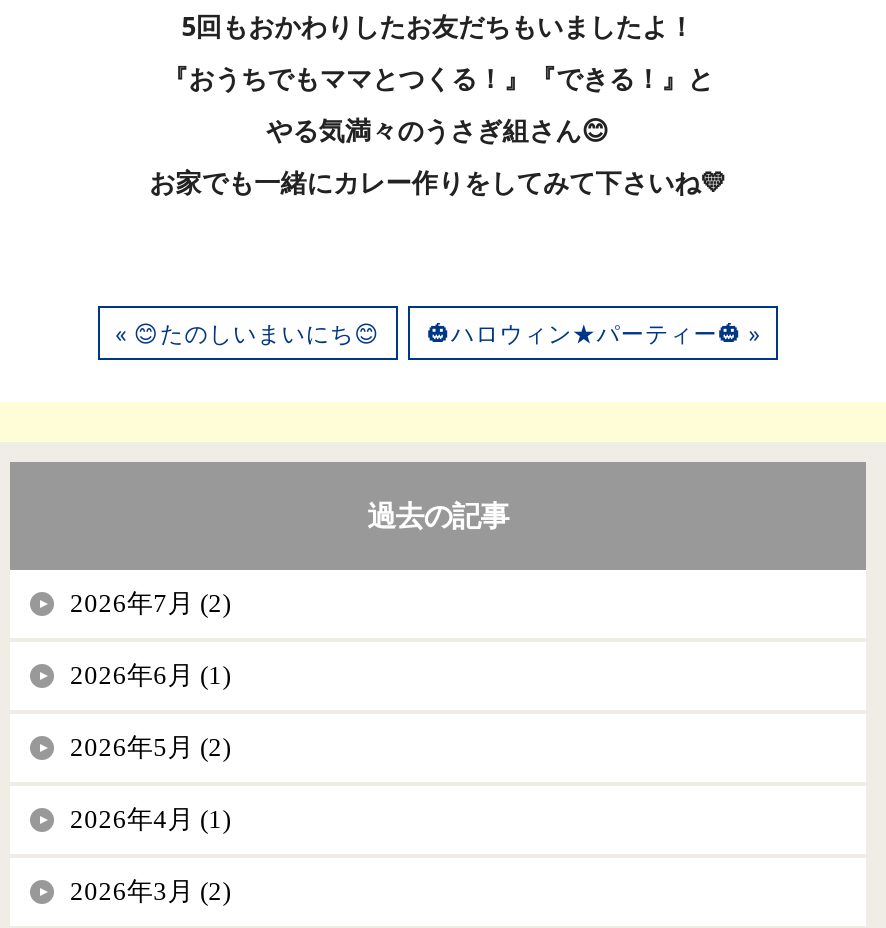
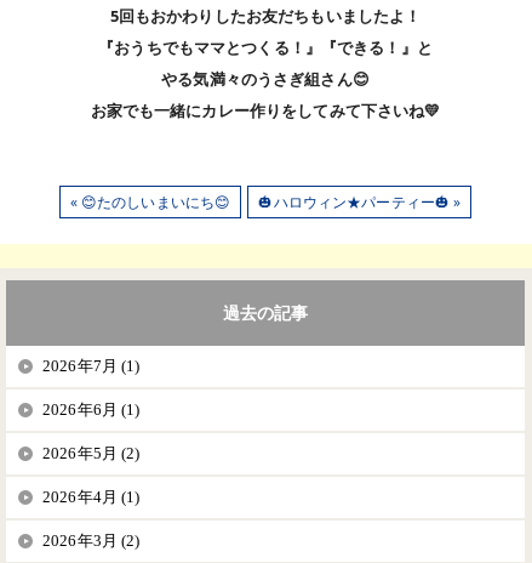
[70,588,231,618] 2026年7月 (2) -> [42,357,140,375] 2026年7月 (1)

